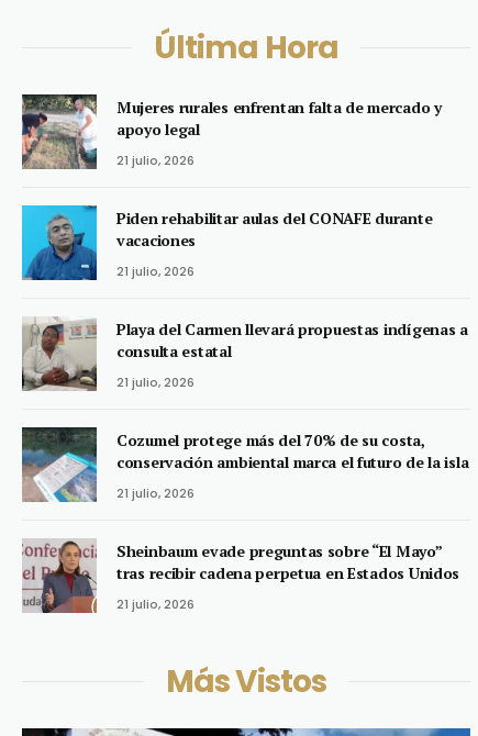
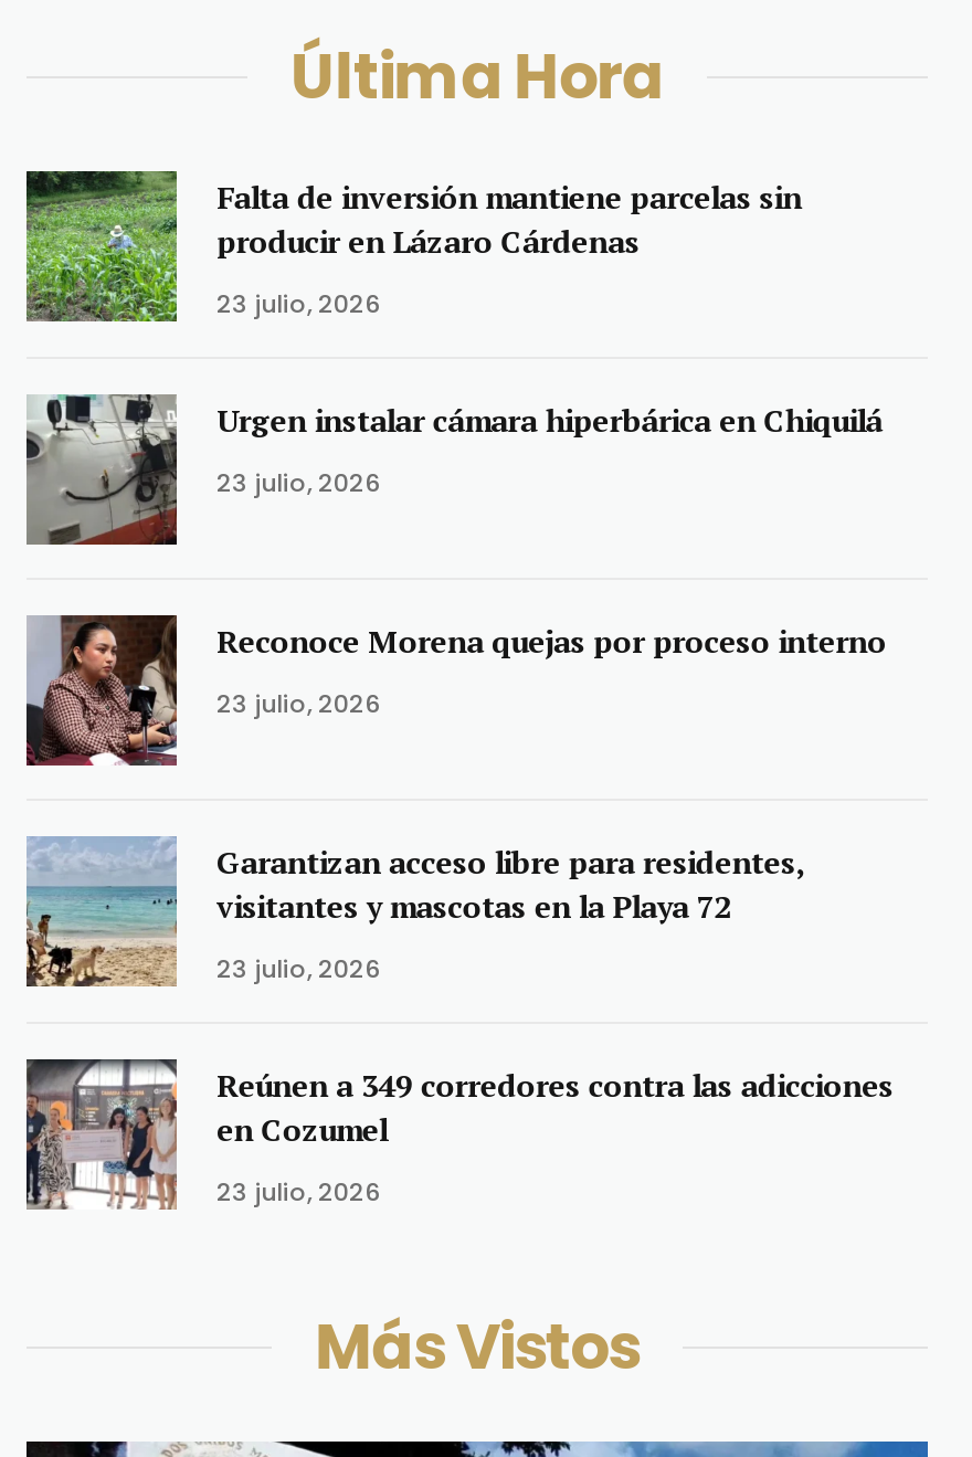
[21,93,441,169] [image] | Mujeres rurales enfrentan falta de mercado y | apoyo legal -> [24,169,801,324] [image] | Falta de inversión mantiene parcelas sin | producir en Lázaro Cárdenas
[116,151,194,169] 21 julio, 2026 -> [216,285,380,320] 23 julio, 2026
[21,204,432,281] [image] | Piden rehabilitar aulas del CONAFE durante | vacaciones -> [24,392,882,547] [image] | Urgen instalar cámara hiperbárica en Chiquilá
[116,262,194,280] 21 julio, 2026 -> [216,464,380,499] 23 julio, 2026
[21,316,468,391] [image] | Playa del Carmen llevará propuestas indígenas a | consulta estatal -> [27,613,886,768] [image] | Reconoce Morena quejas por proceso interno
[116,373,194,391] 21 julio, 2026 -> [216,685,380,720] 23 julio, 2026
[21,426,468,503] [image] | Cozumel protege más del 70% de su costa, | conservación ambiental marca el futuro de la isla -> [27,836,804,989] [image] | Garantizan acceso libre para residentes, | visitantes y mascotas en la Playa 72
[116,484,194,501] 21 julio, 2026 -> [216,950,380,985] 23 julio, 2026
[22,538,459,614] [image] | Sheinbaum evade preguntas sobre “El Mayo” | tras recibir cadena perpetua en Estados Unidos -> [24,1057,893,1210] [image] | Reúnen a 349 corredores contra las adicciones | en Cozumel
[116,595,194,612] 21 julio, 2026 -> [216,1173,380,1208] 23 julio, 2026

